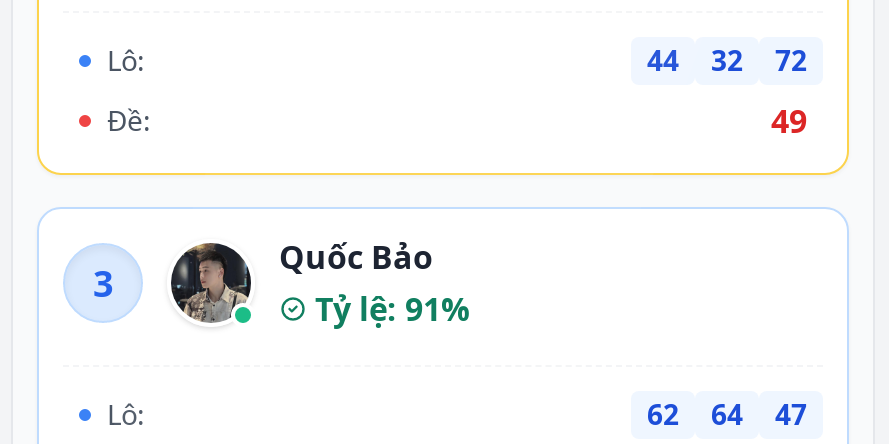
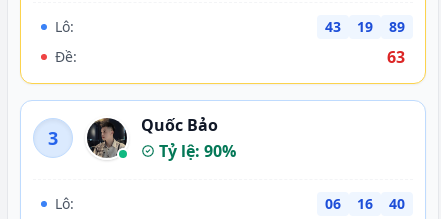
[647,41,679,79] 44 -> [325,17,341,36] 43
[711,41,743,79] 32 -> [357,17,373,36] 19
[775,41,807,79] 72 -> [389,17,405,36] 89
[771,99,807,143] 49 -> [387,46,405,68] 63
[315,287,469,331] Tỷ lệ: 91% -> [159,140,236,162] Tỷ lệ: 90%
[647,395,679,433] 62 -> [325,194,341,213] 06
[711,395,743,433] 64 -> [357,194,373,213] 16
[775,395,807,433] 47 -> [389,194,405,213] 40

